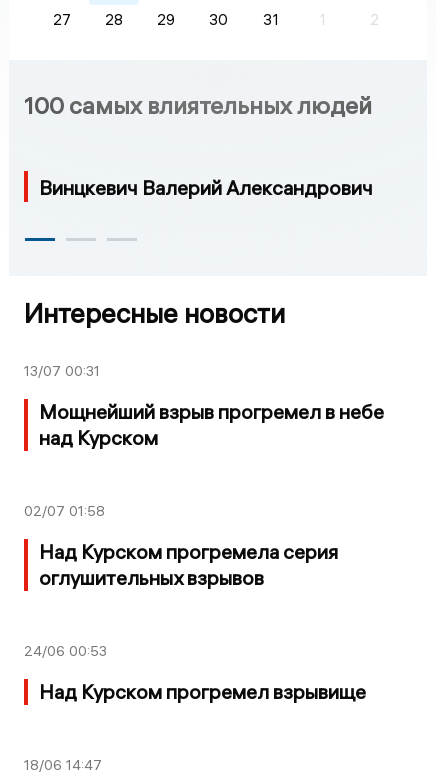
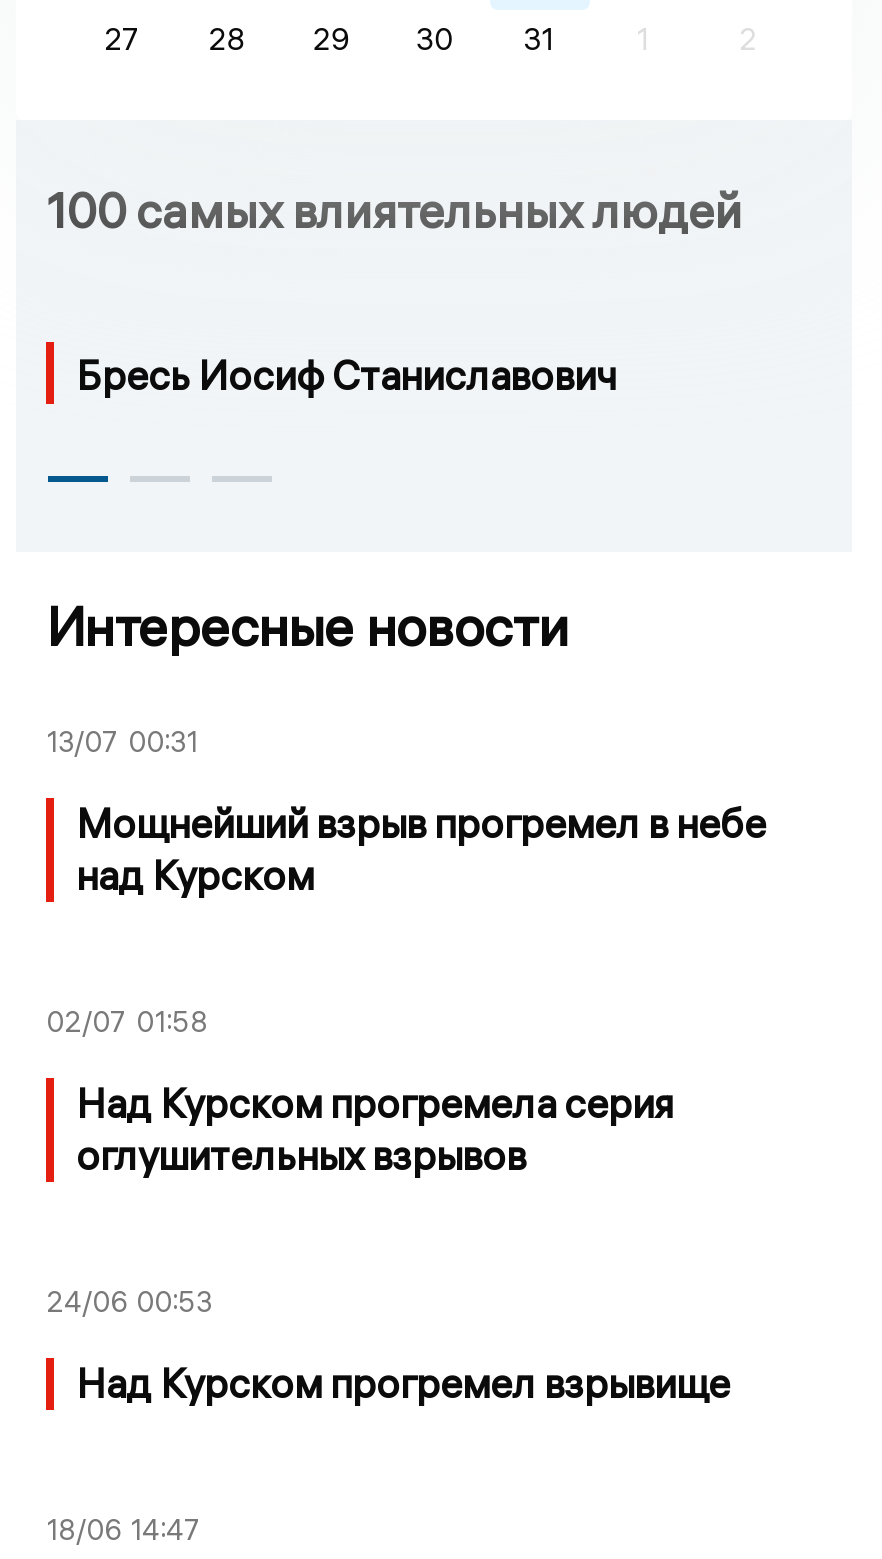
[39,175,373,200] Винцкевич Валерий Александрович -> [76,351,618,401] Бресь Иосиф Станиславович

